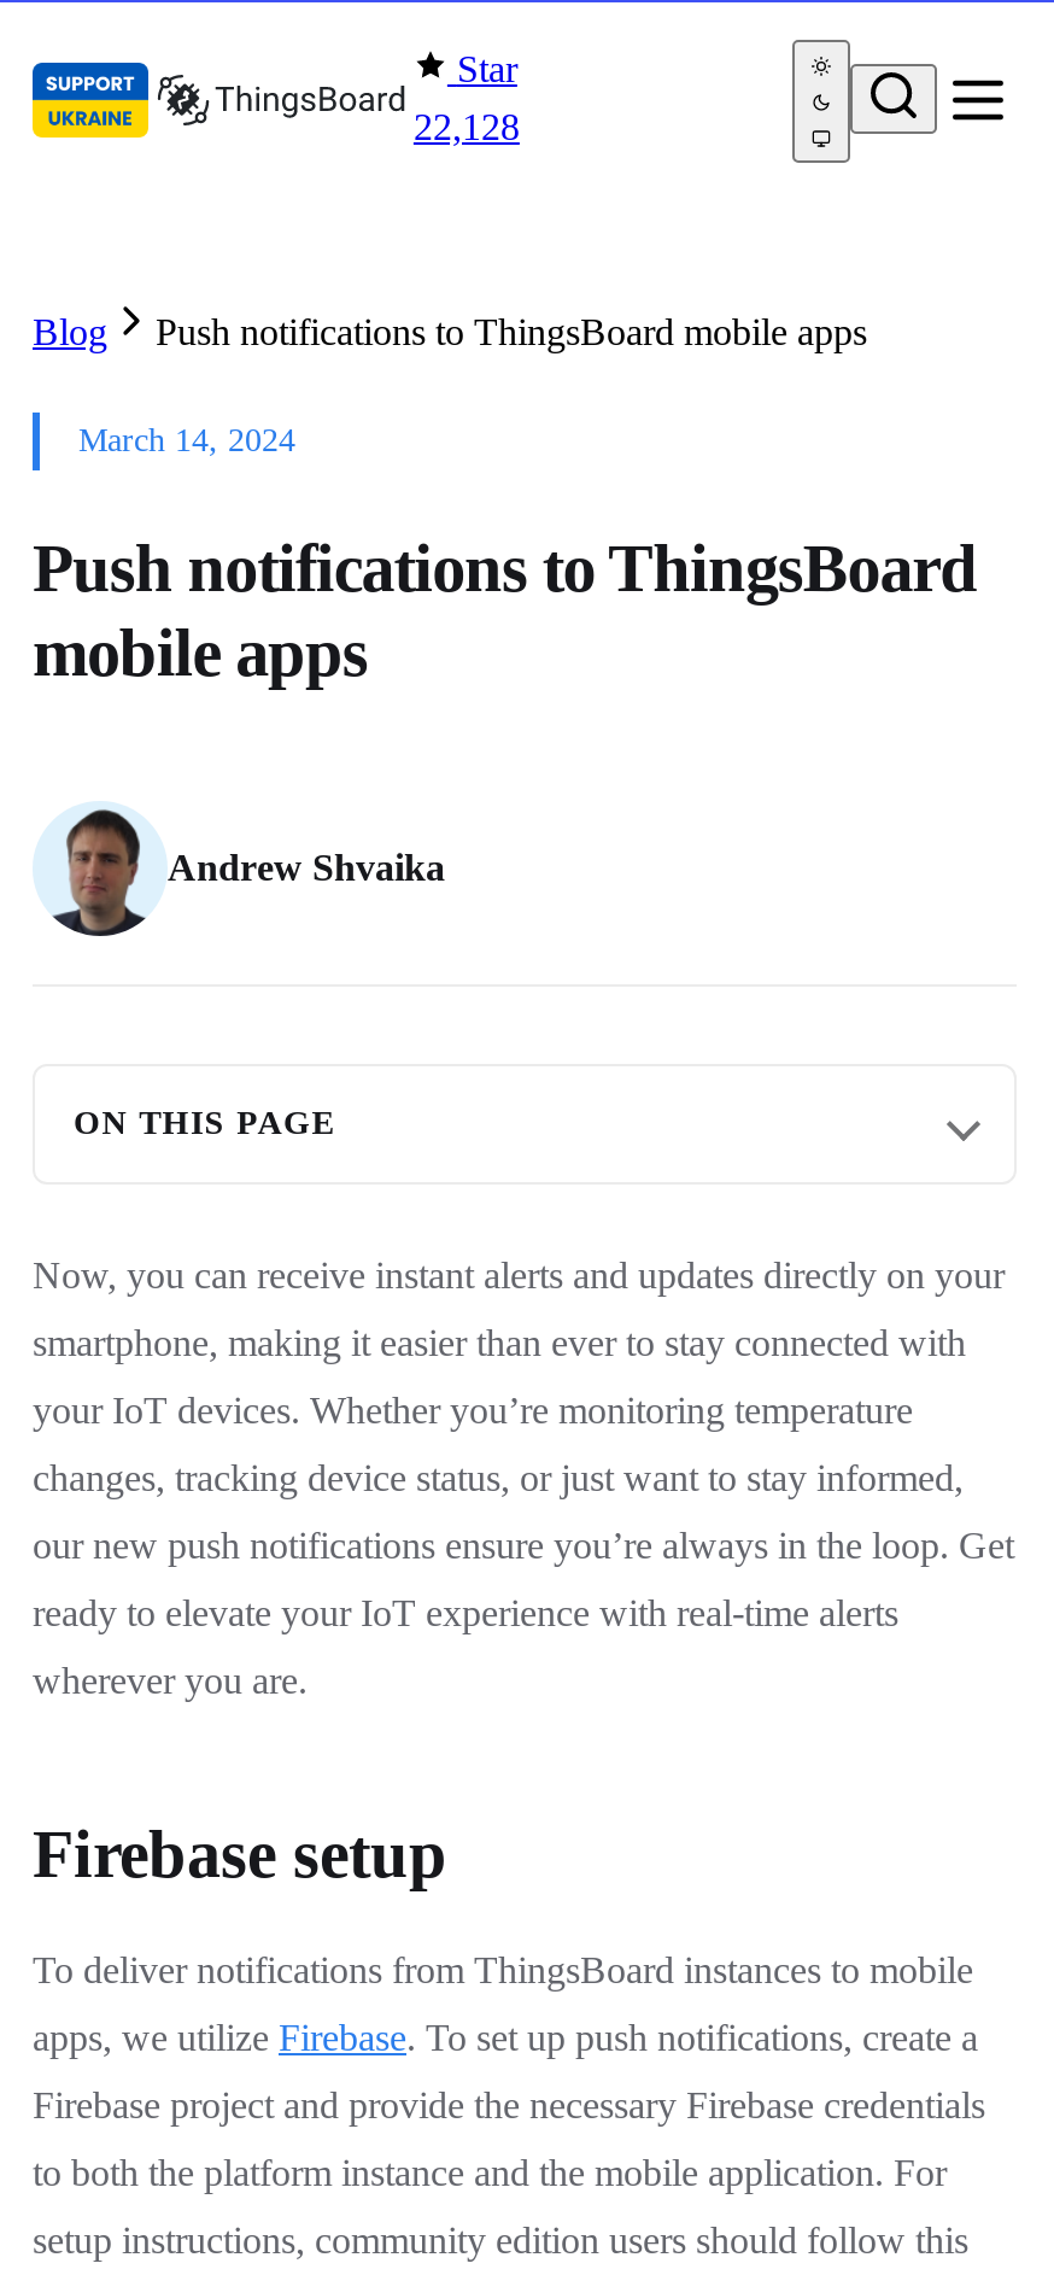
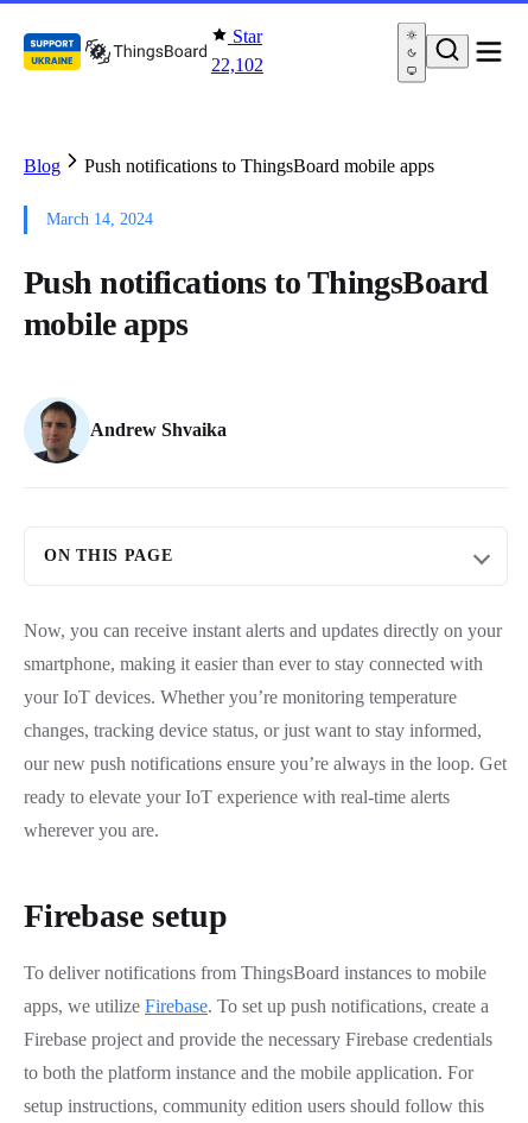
[413,106,520,147] 22,128 -> [211,55,263,75] 22,102

